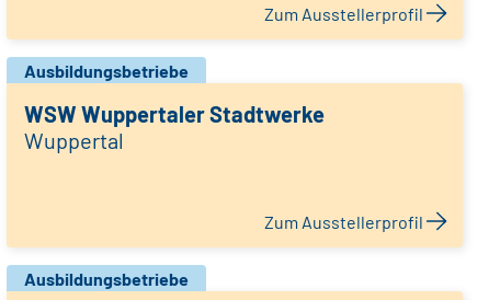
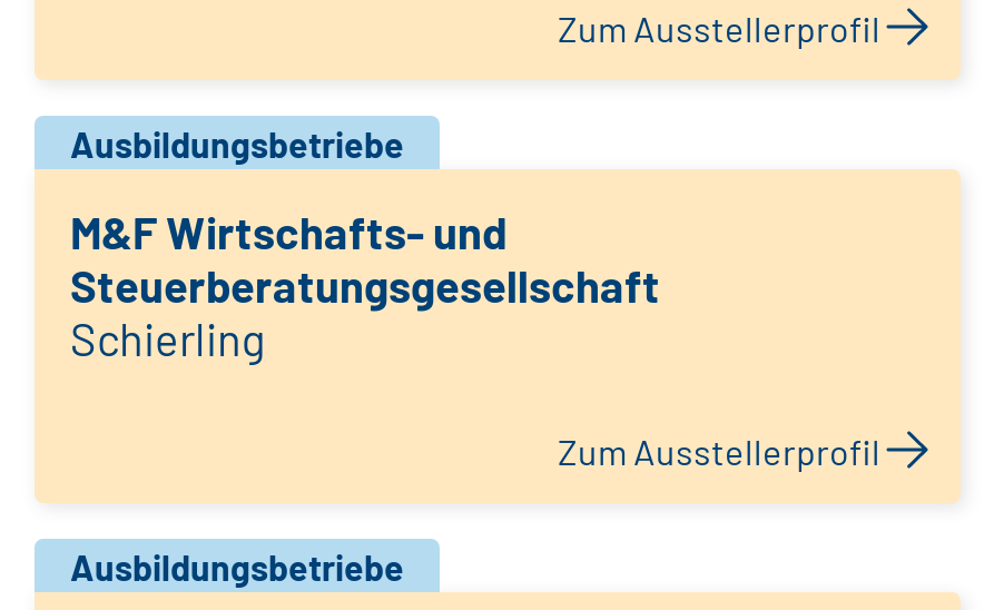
[24,101,325,153] WSW Wuppertaler Stadtwerke | Wuppertal -> [70,205,660,365] M&F Wirtschafts- und | Steuerberatungsgesellschaft | Schierling

